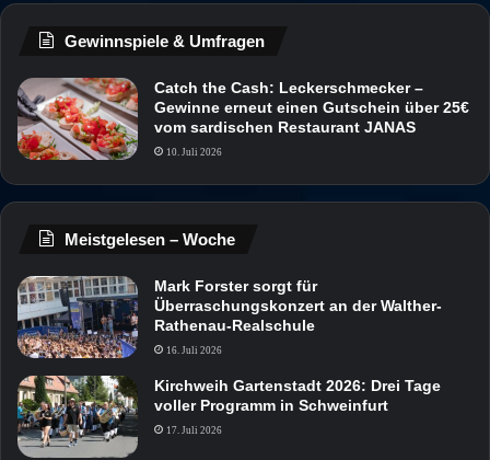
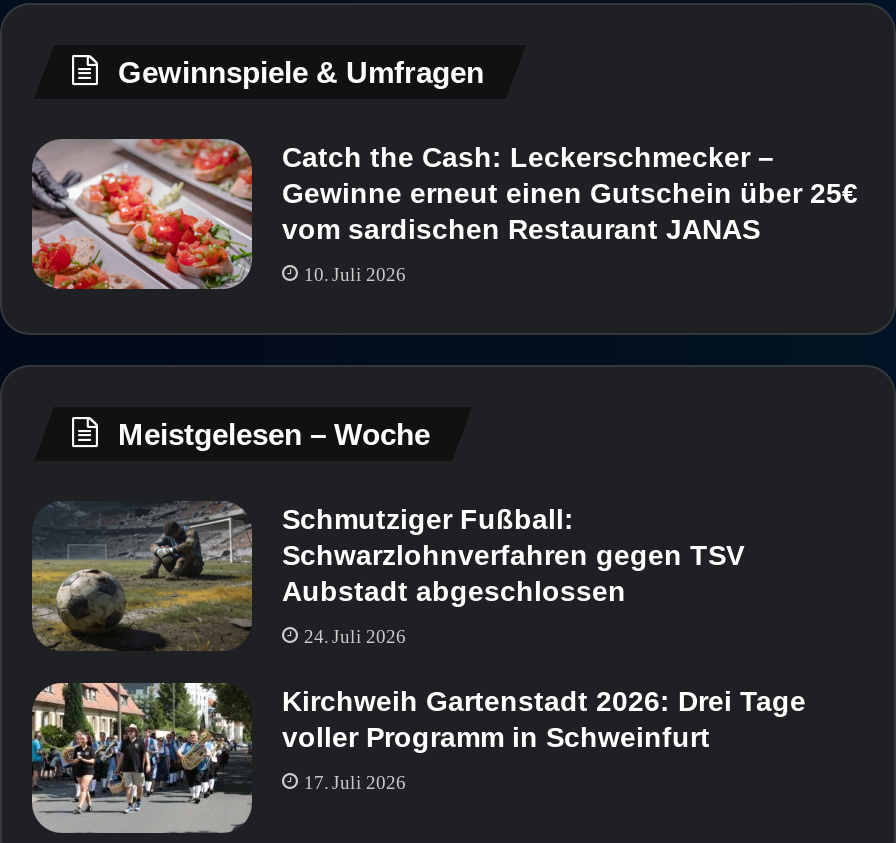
[16,275,442,359] [image] | Mark Forster sorgt für | Überraschungskonzert an der Walther- | Rathenau-Realschule -> [30,501,744,651] [image] | Schmutziger Fußball: | Schwarzlohnverfahren gegen TSV | Aubstadt abgeschlossen
[166,345,222,356] 16. Juli 2026 -> [304,627,406,647] 24. Juli 2026

